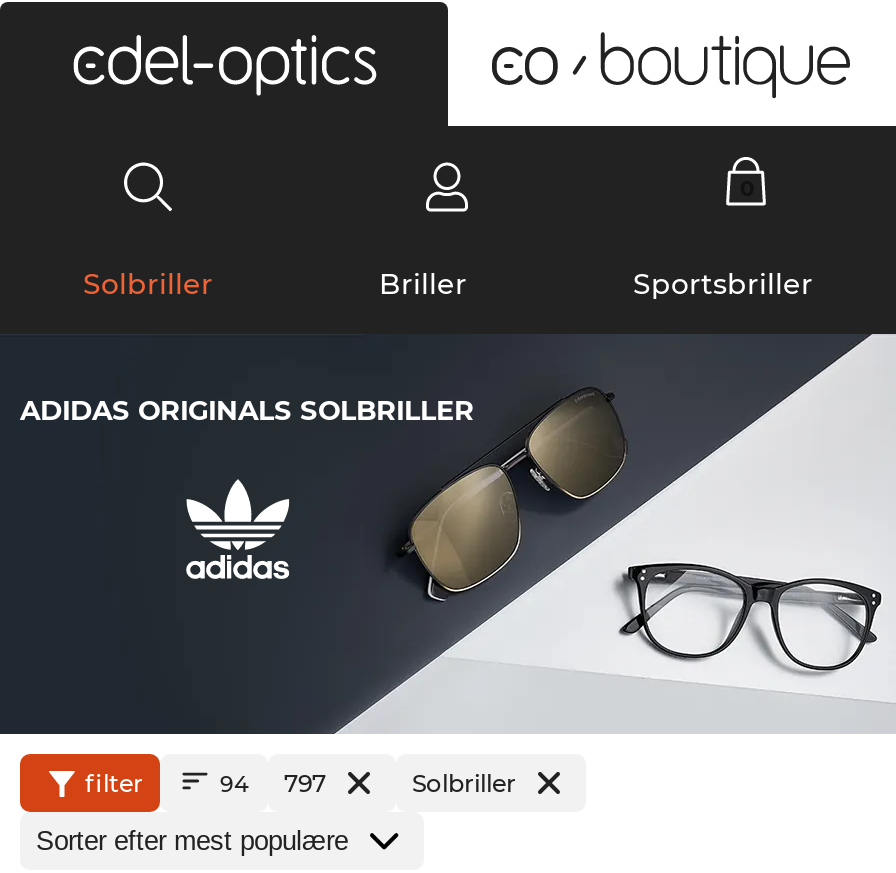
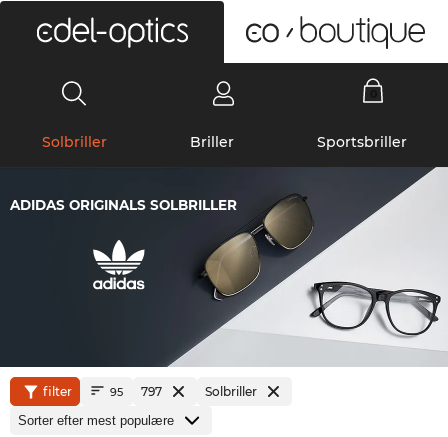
[220,768,326,798] 94 797 -> [110,384,162,399] 95 797

